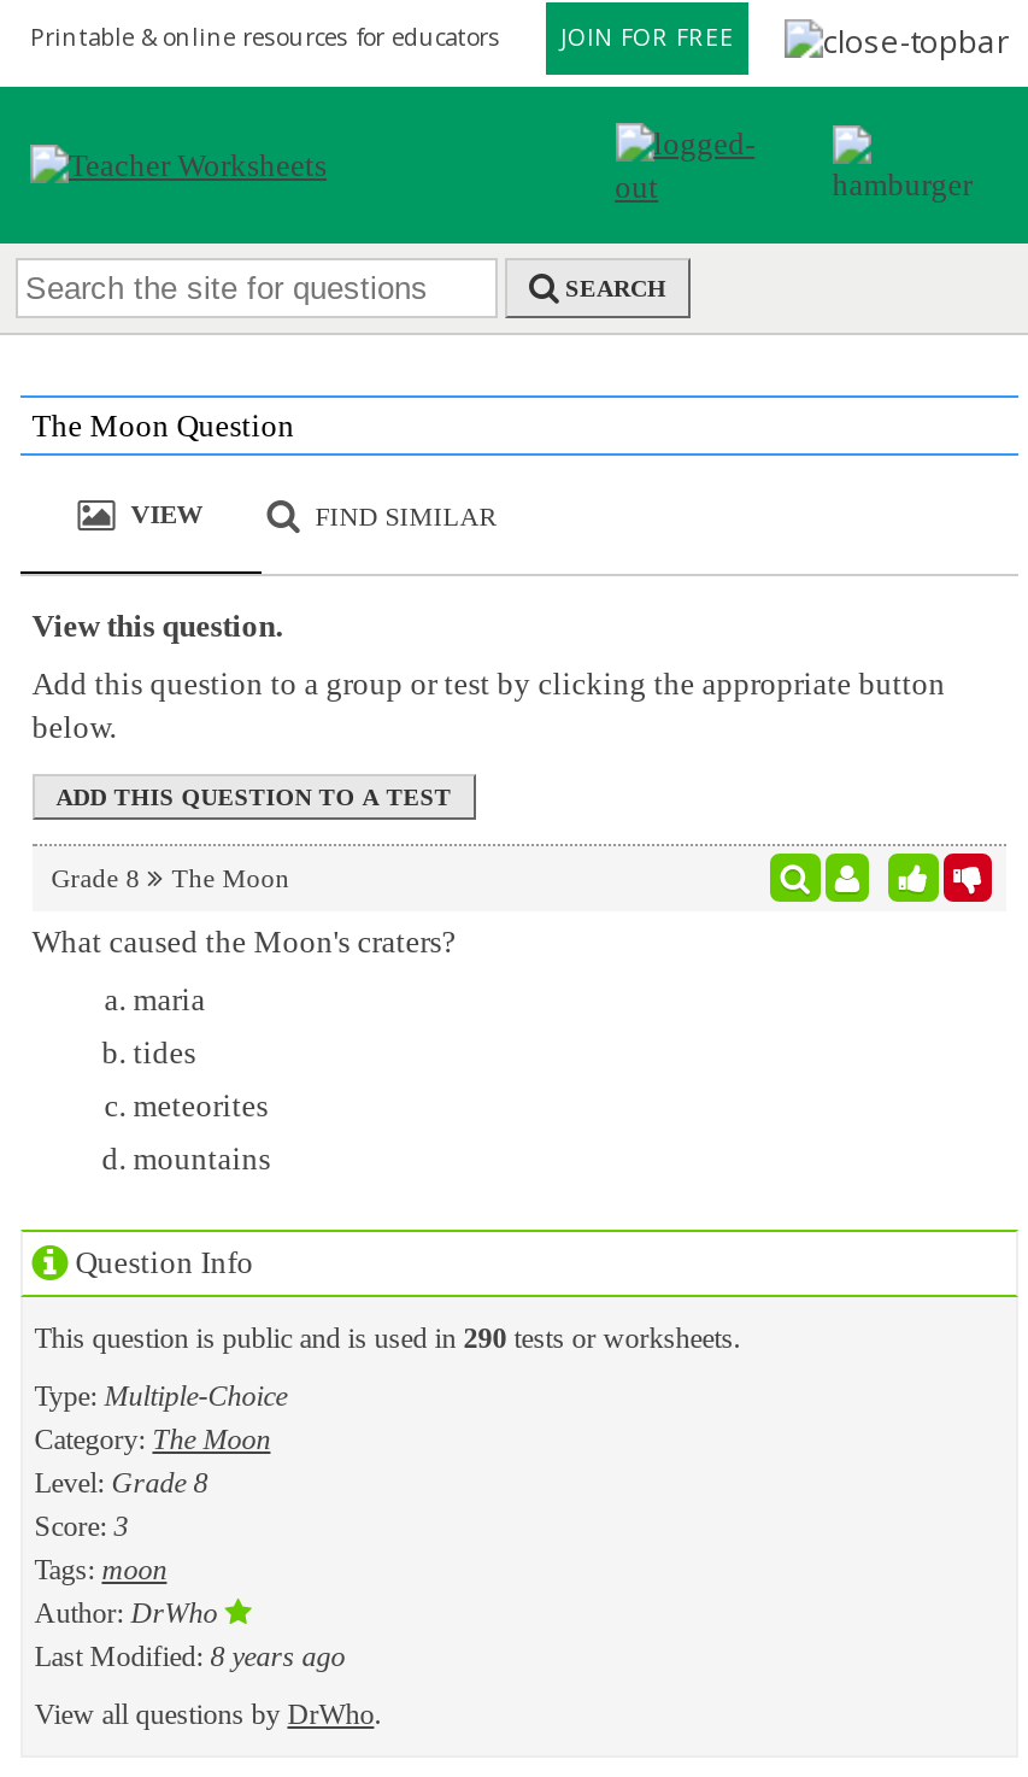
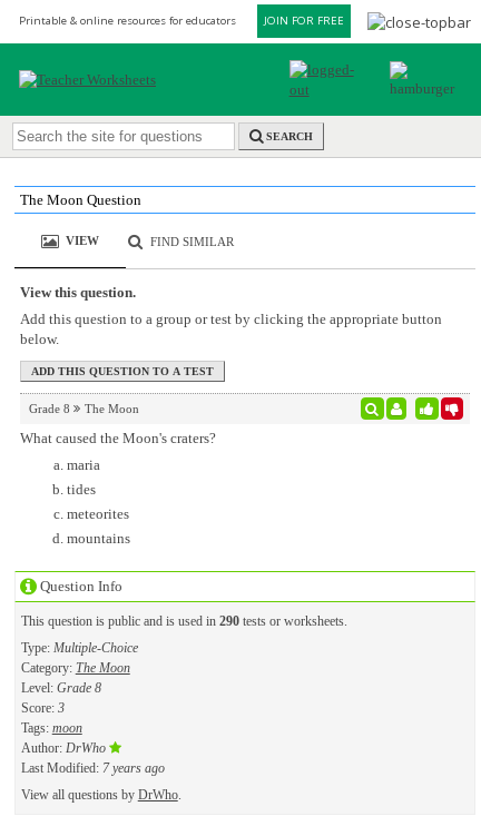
[34,1639,345,1672] Last Modified: 8 years ago -> [21,760,164,775] Last Modified: 7 years ago

